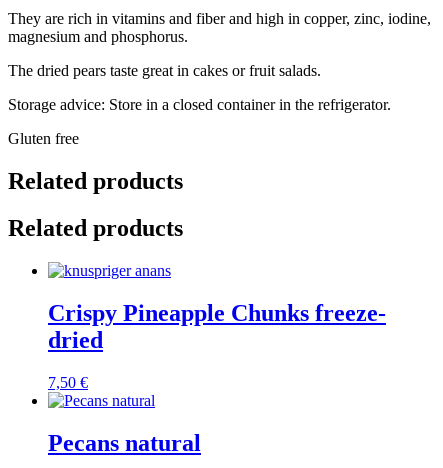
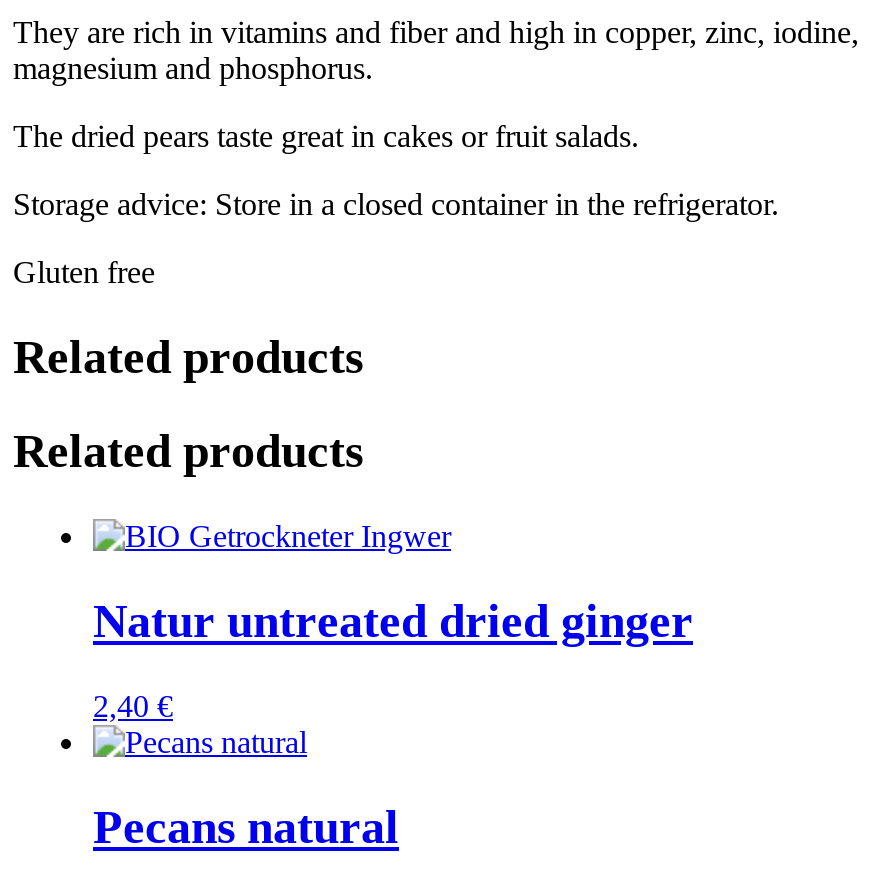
[48,300,386,353] Crispy Pineapple Chunks freeze- | dried -> [93,595,693,647] Natur untreated dried ginger
[48,374,88,391] 7,50 € -> [93,689,173,723] 2,40 €

